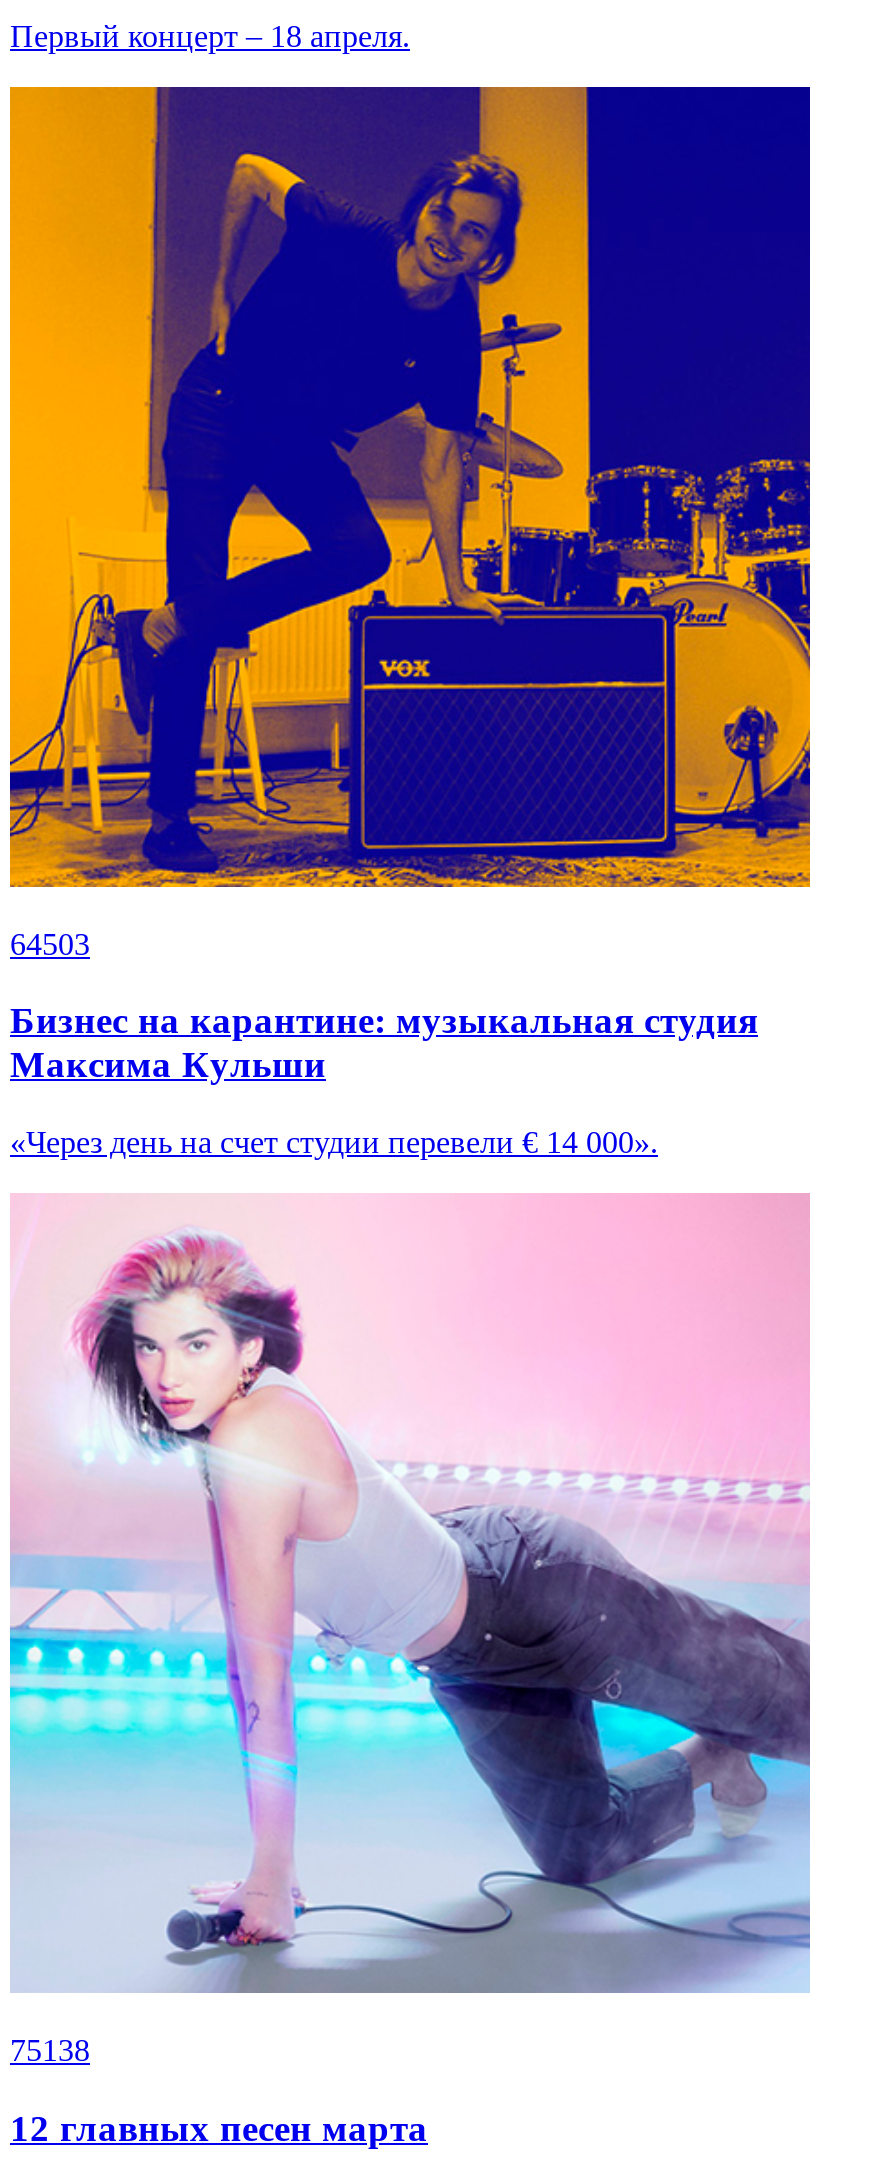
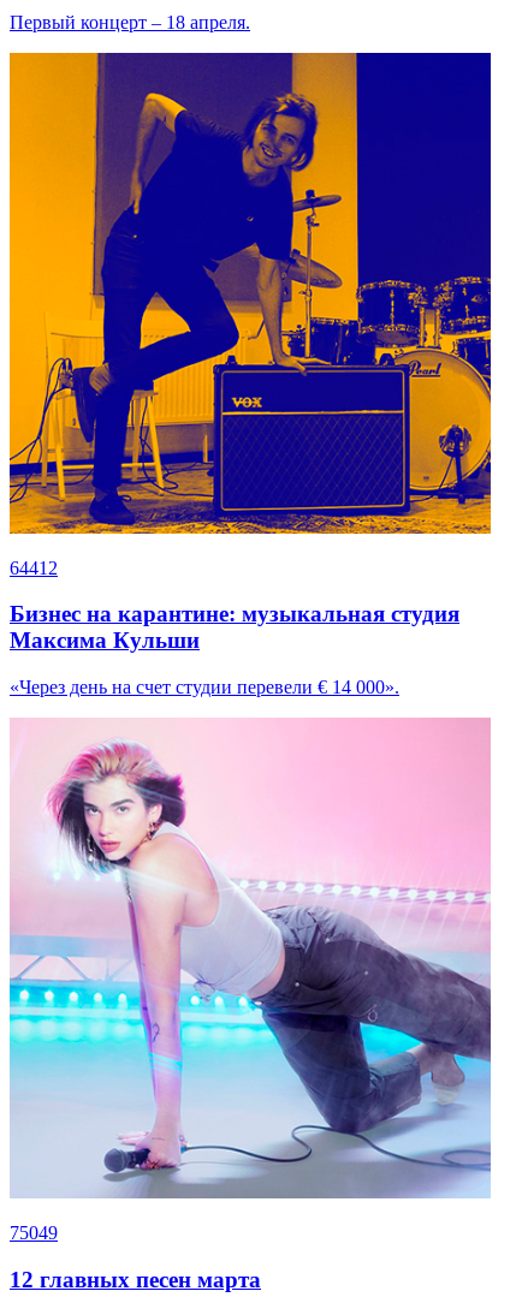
[10,926,90,960] 64503 -> [10,557,58,578] 64412
[10,2033,90,2067] 75138 -> [10,1223,58,1243] 75049

